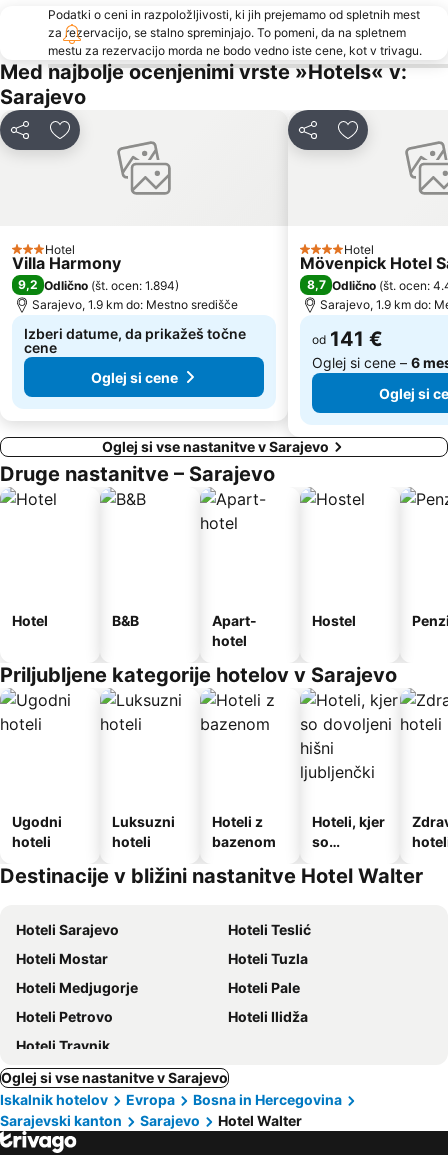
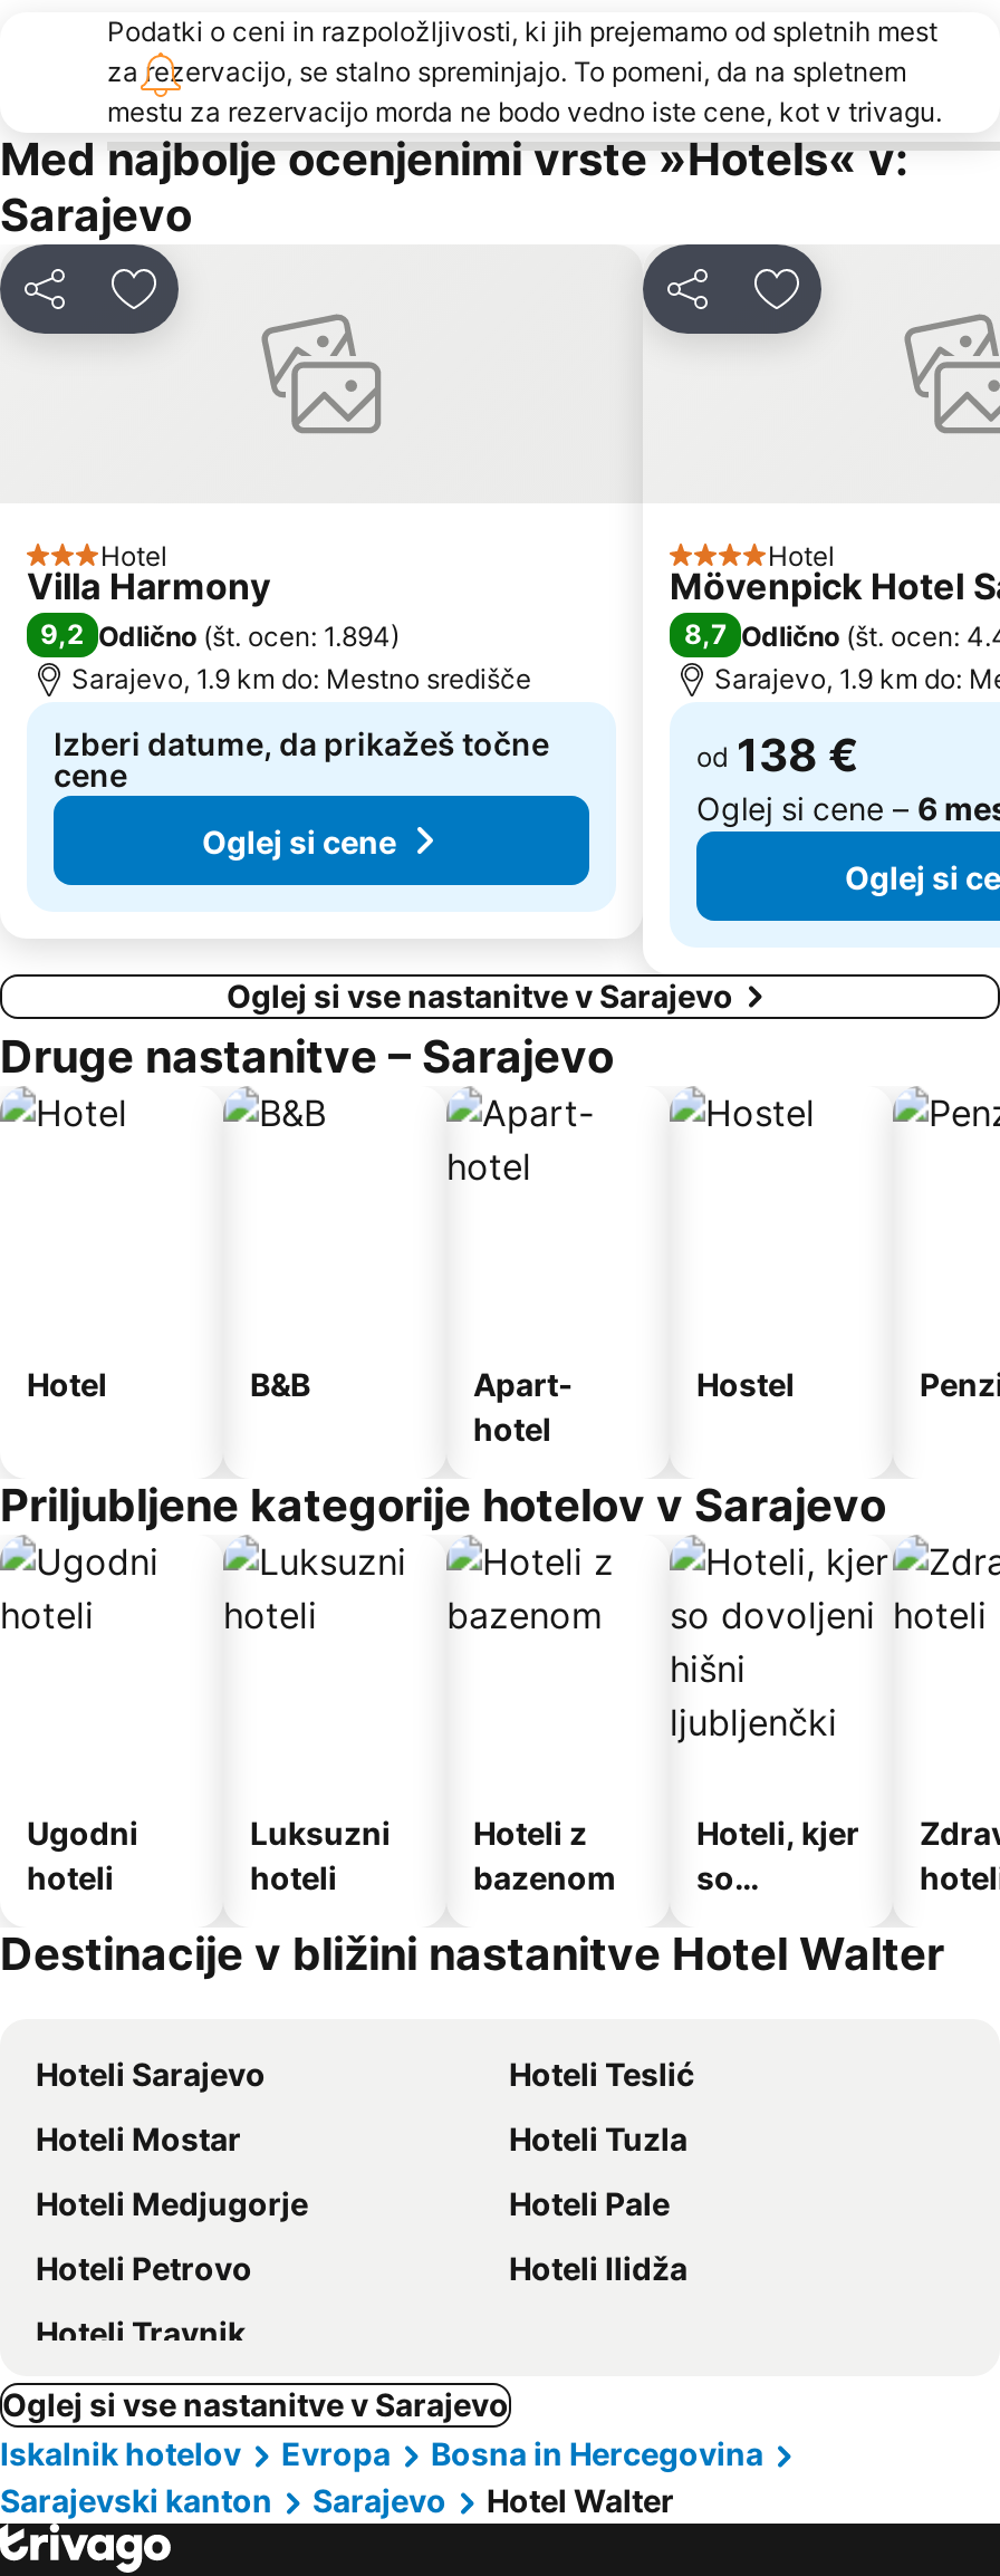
[312,327,383,351] od 141 € -> [696,729,859,782] od 138 €

